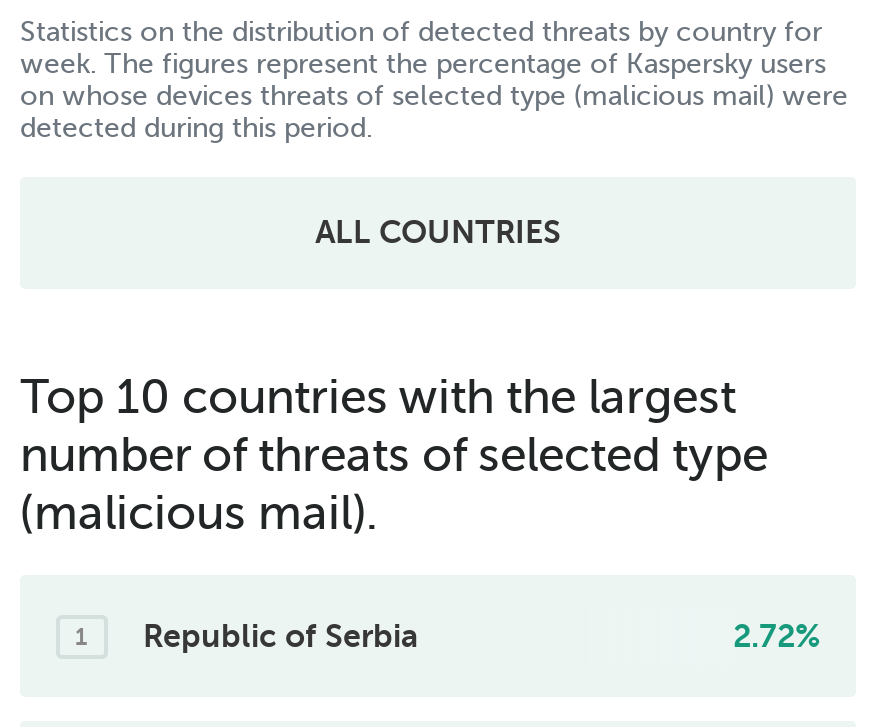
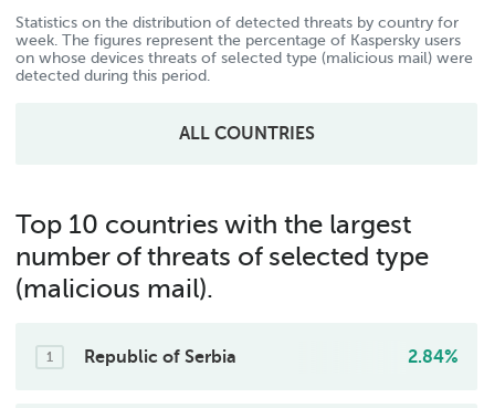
[733,618,821,654] 2.72% -> [407,347,458,367] 2.84%

